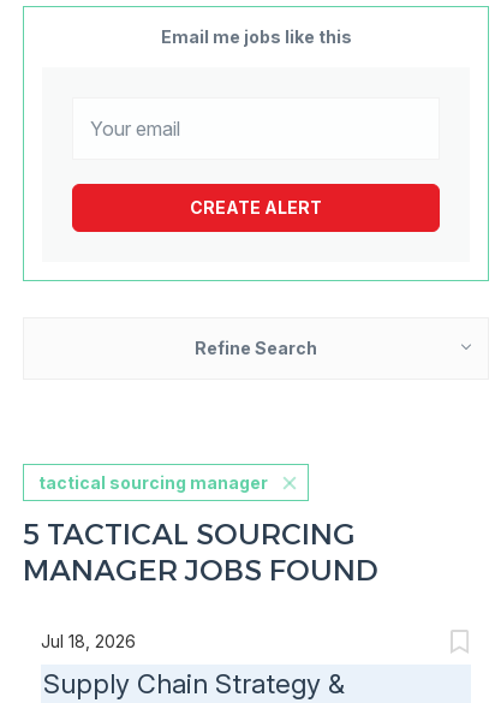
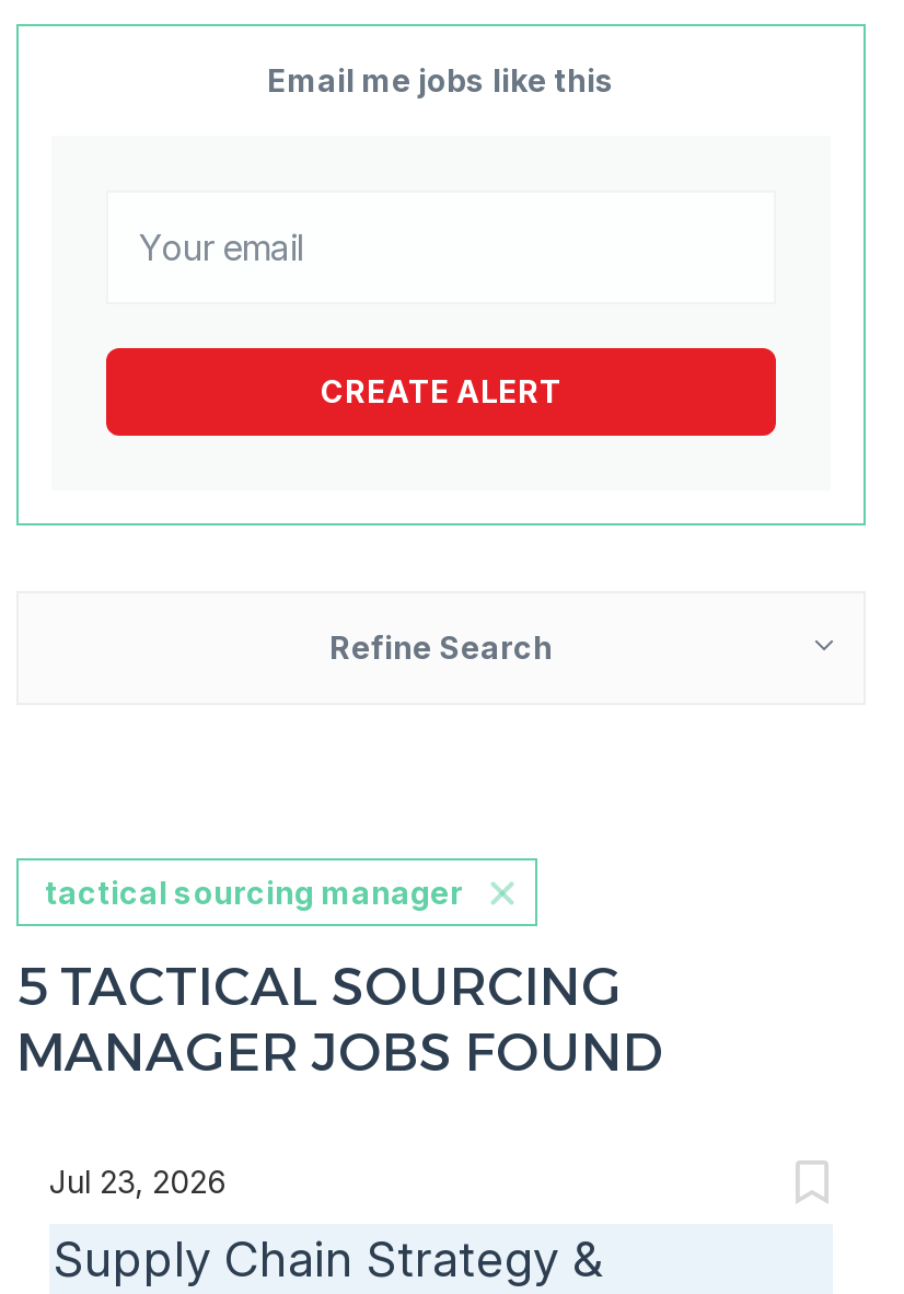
[41,631,145,651] Jul 18, 2026 -> [49,1163,244,1200] Jul 23, 2026

